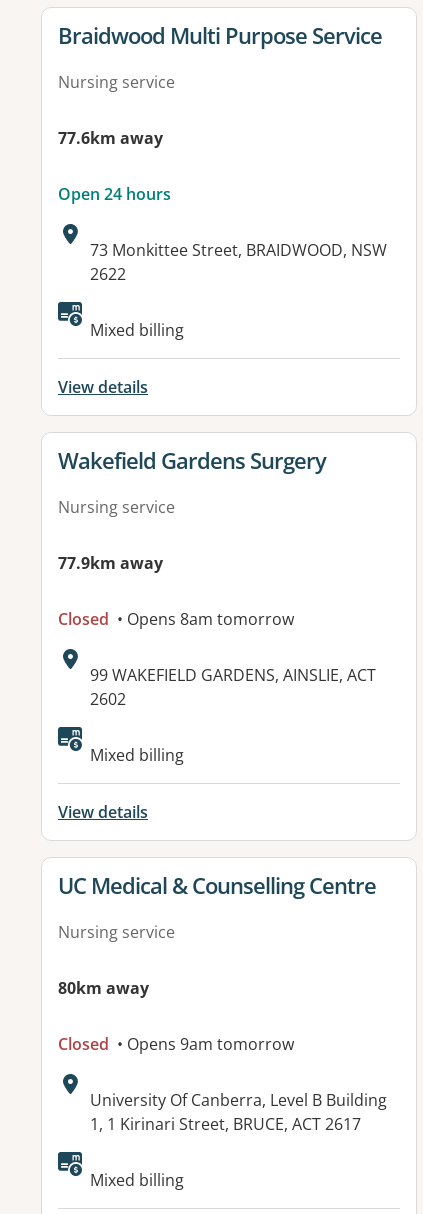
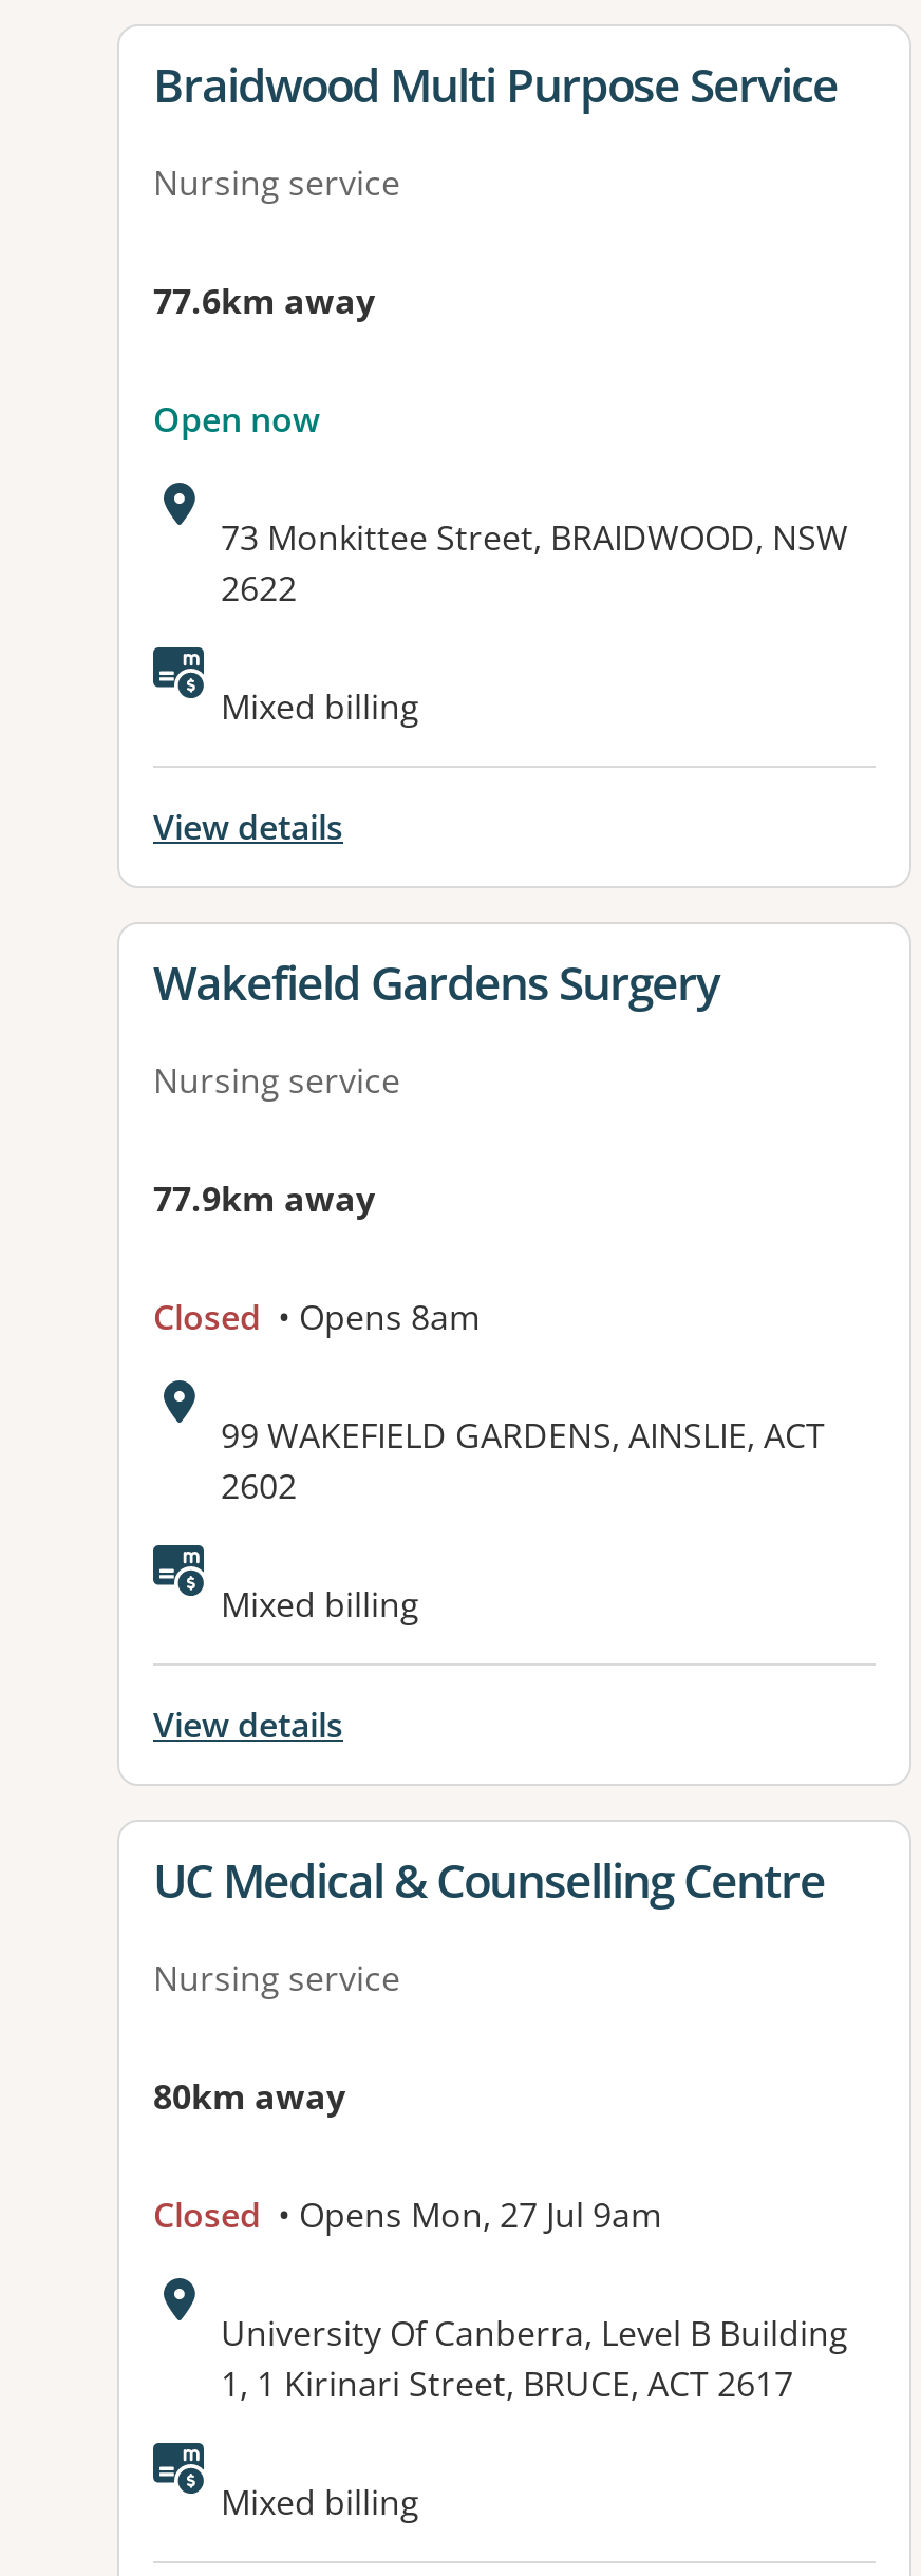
[58,183,171,205] Open 24 hours -> [153,397,320,443] Open now
[58,608,294,630] Closed • Opens 8am tomorrow -> [153,1295,481,1341] Closed • Opens 8am
[58,1033,294,1055] Closed • Opens 9am tomorrow -> [153,2192,662,2239] Closed • Opens Mon, 27 Jul 9am

